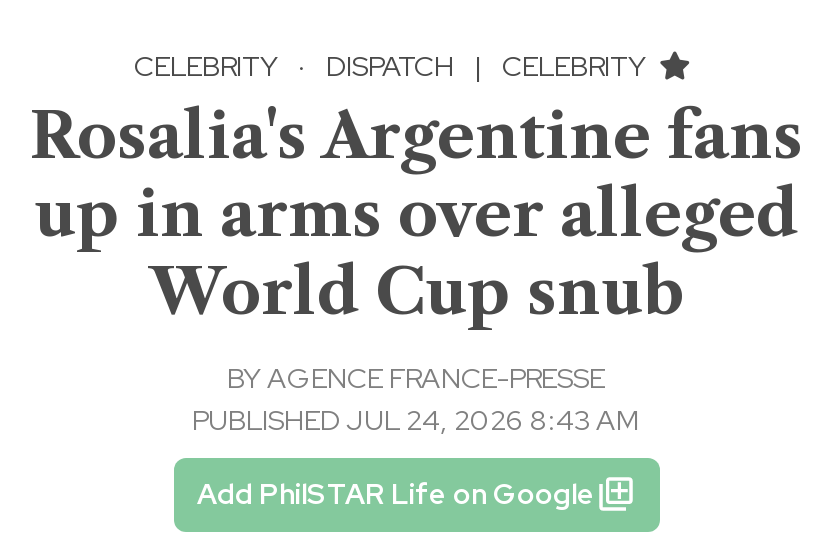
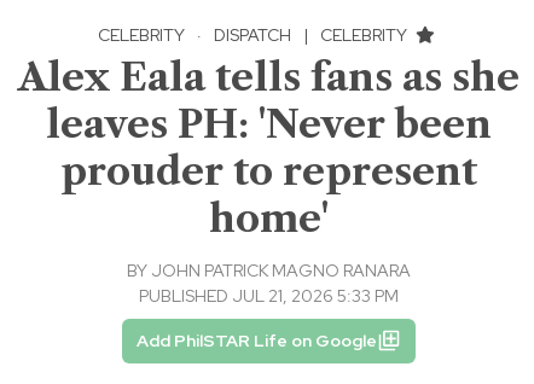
[29,96,803,438] Rosalia's Argentine fans | up in arms over alleged | World Cup snub | BY AGENCE FRANCE-PRESSE | PUBLISHED JUL 24, 2026 8:43 AM -> [18,53,519,306] Alex Eala tells fans as she | leaves PH: 'Never been | prouder to represent | home' | BY JOHN PATRICK MAGNO RANARA | PUBLISHED JUL 21, 2026 5:33 PM

